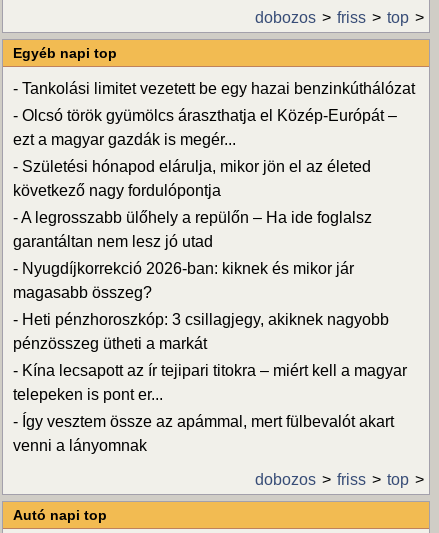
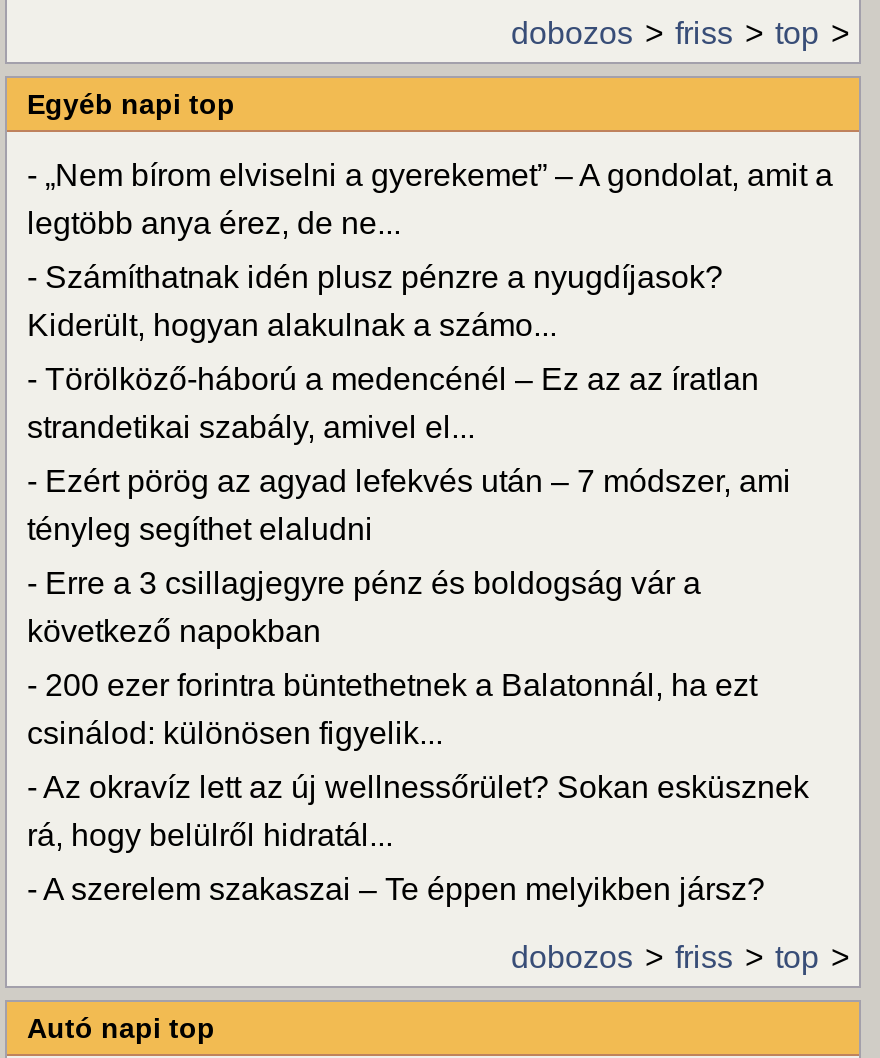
[13,80,415,97] - Tankolási limitet vezetett be egy hazai benzinkúthálózat -> [27,158,833,240] - „Nem bírom elviselni a gyerekemet” – A gondolat, amit a | legtöbb anya érez, de ne...
[13,107,397,148] - Olcsó török gyümölcs áraszthatja el Közép-Európát – | ezt a magyar gazdák is megér... -> [27,260,723,342] - Számíthatnak idén plusz pénzre a nyugdíjasok? | Kiderült, hogyan alakulnak a számo...
[13,158,371,199] - Születési hónapod elárulja, mikor jön el az életed | következő nagy fordulópontja -> [27,362,759,444] - Törölköző-háború a medencénél – Ez az az íratlan | strandetikai szabály, amivel el...
[13,209,372,250] - A legrosszabb ülőhely a repülőn – Ha ide foglalsz | garantáltan nem lesz jó utad -> [27,464,791,546] - Ezért pörög az agyad lefekvés után – 7 módszer, ami | tényleg segíthet elaludni
[13,260,354,301] - Nyugdíjkorrekció 2026-ban: kiknek és mikor jár | magasabb összeg? -> [27,566,701,648] - Erre a 3 csillagjegyre pénz és boldogság vár a | következő napokban
[13,311,389,352] - Heti pénzhoroszkóp: 3 csillagjegy, akiknek nagyobb | pénzösszeg ütheti a markát -> [27,668,757,750] - 200 ezer forintra büntethetnek a Balatonnál, ha ezt | csinálod: különösen figyelik...
[13,362,407,403] - Kína lecsapott az ír tejipari titokra – miért kell a magyar | telepeken is pont er... -> [27,770,809,852] - Az okravíz lett az új wellnessőrület? Sokan esküsznek | rá, hogy belülről hidratál...
[13,413,394,454] - Így vesztem össze az apámmal, mert fülbevalót akart | venni a lányomnak -> [27,872,765,906] - A szerelem szakaszai – Te éppen melyikben jársz?

